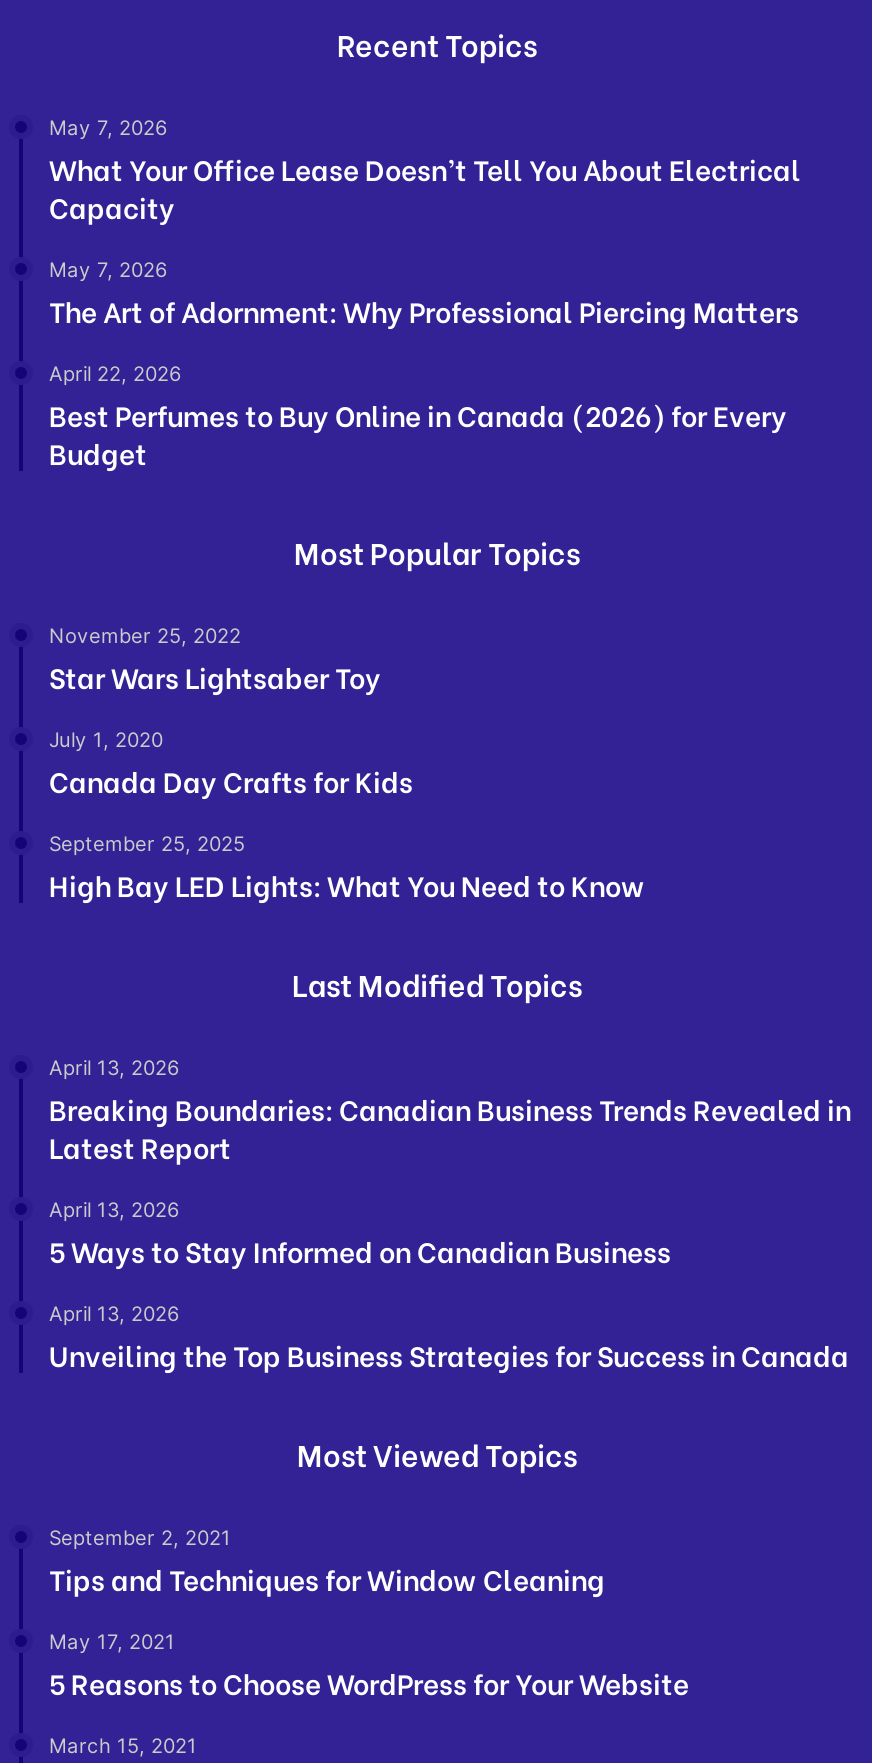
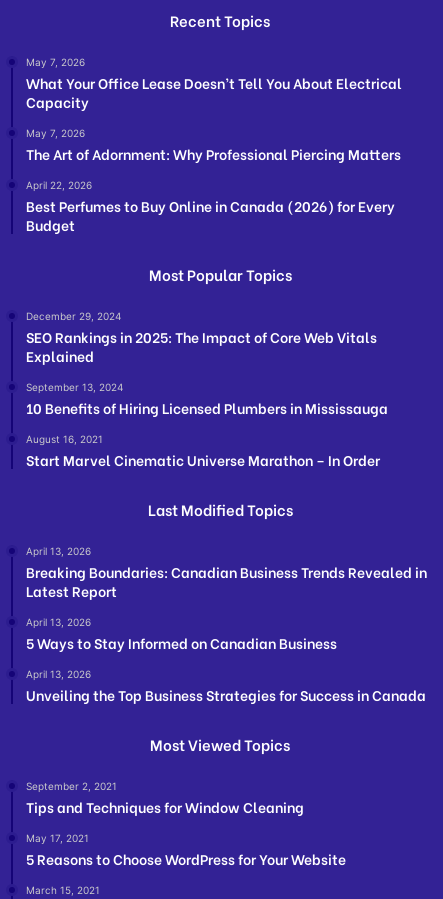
[49,623,381,697] November 25, 2022 | Star Wars Lightsaber Toy -> [26,310,377,366] December 29, 2024 | SEO Rankings in 2025: The Impact of Core Web Vitals | Explained
[49,727,413,801] July 1, 2020 | Canada Day Crafts for Kids -> [26,381,388,418] September 13, 2024 | 10 Benefits of Hiring Licensed Plumbers in Mississauga
[49,831,645,905] September 25, 2025 | High Bay LED Lights: What You Need to Know -> [26,433,380,470] August 16, 2021 | Start Marvel Cinematic Universe Marathon – In Order

